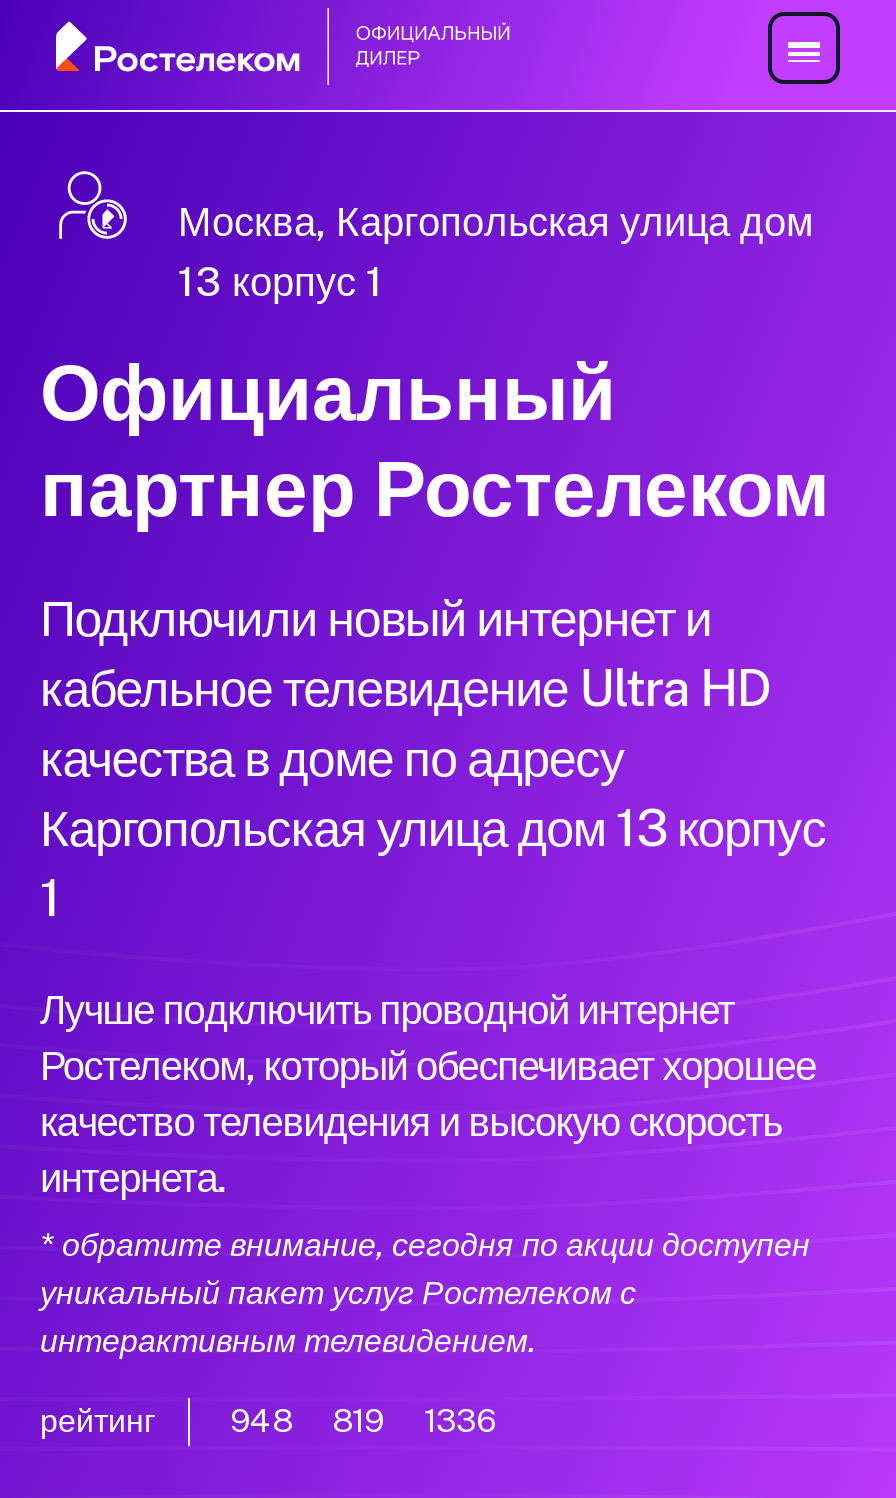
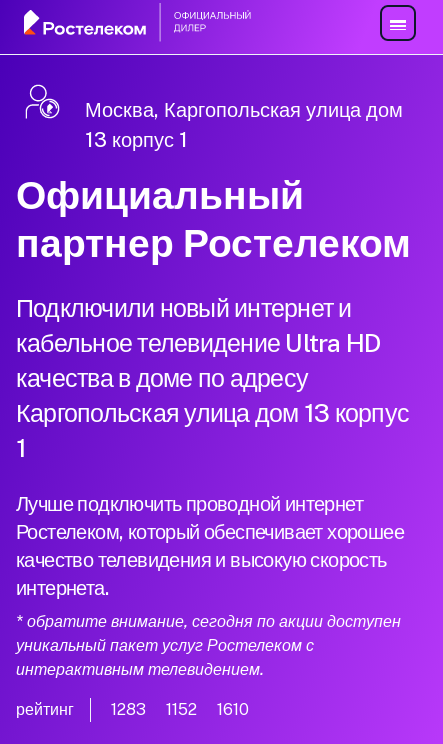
[230,1403,292,1441] 948 -> [111,700,146,719] 1283
[332,1403,384,1441] 819 -> [166,700,197,719] 1152
[424,1403,496,1441] 1336 -> [217,700,249,719] 1610

